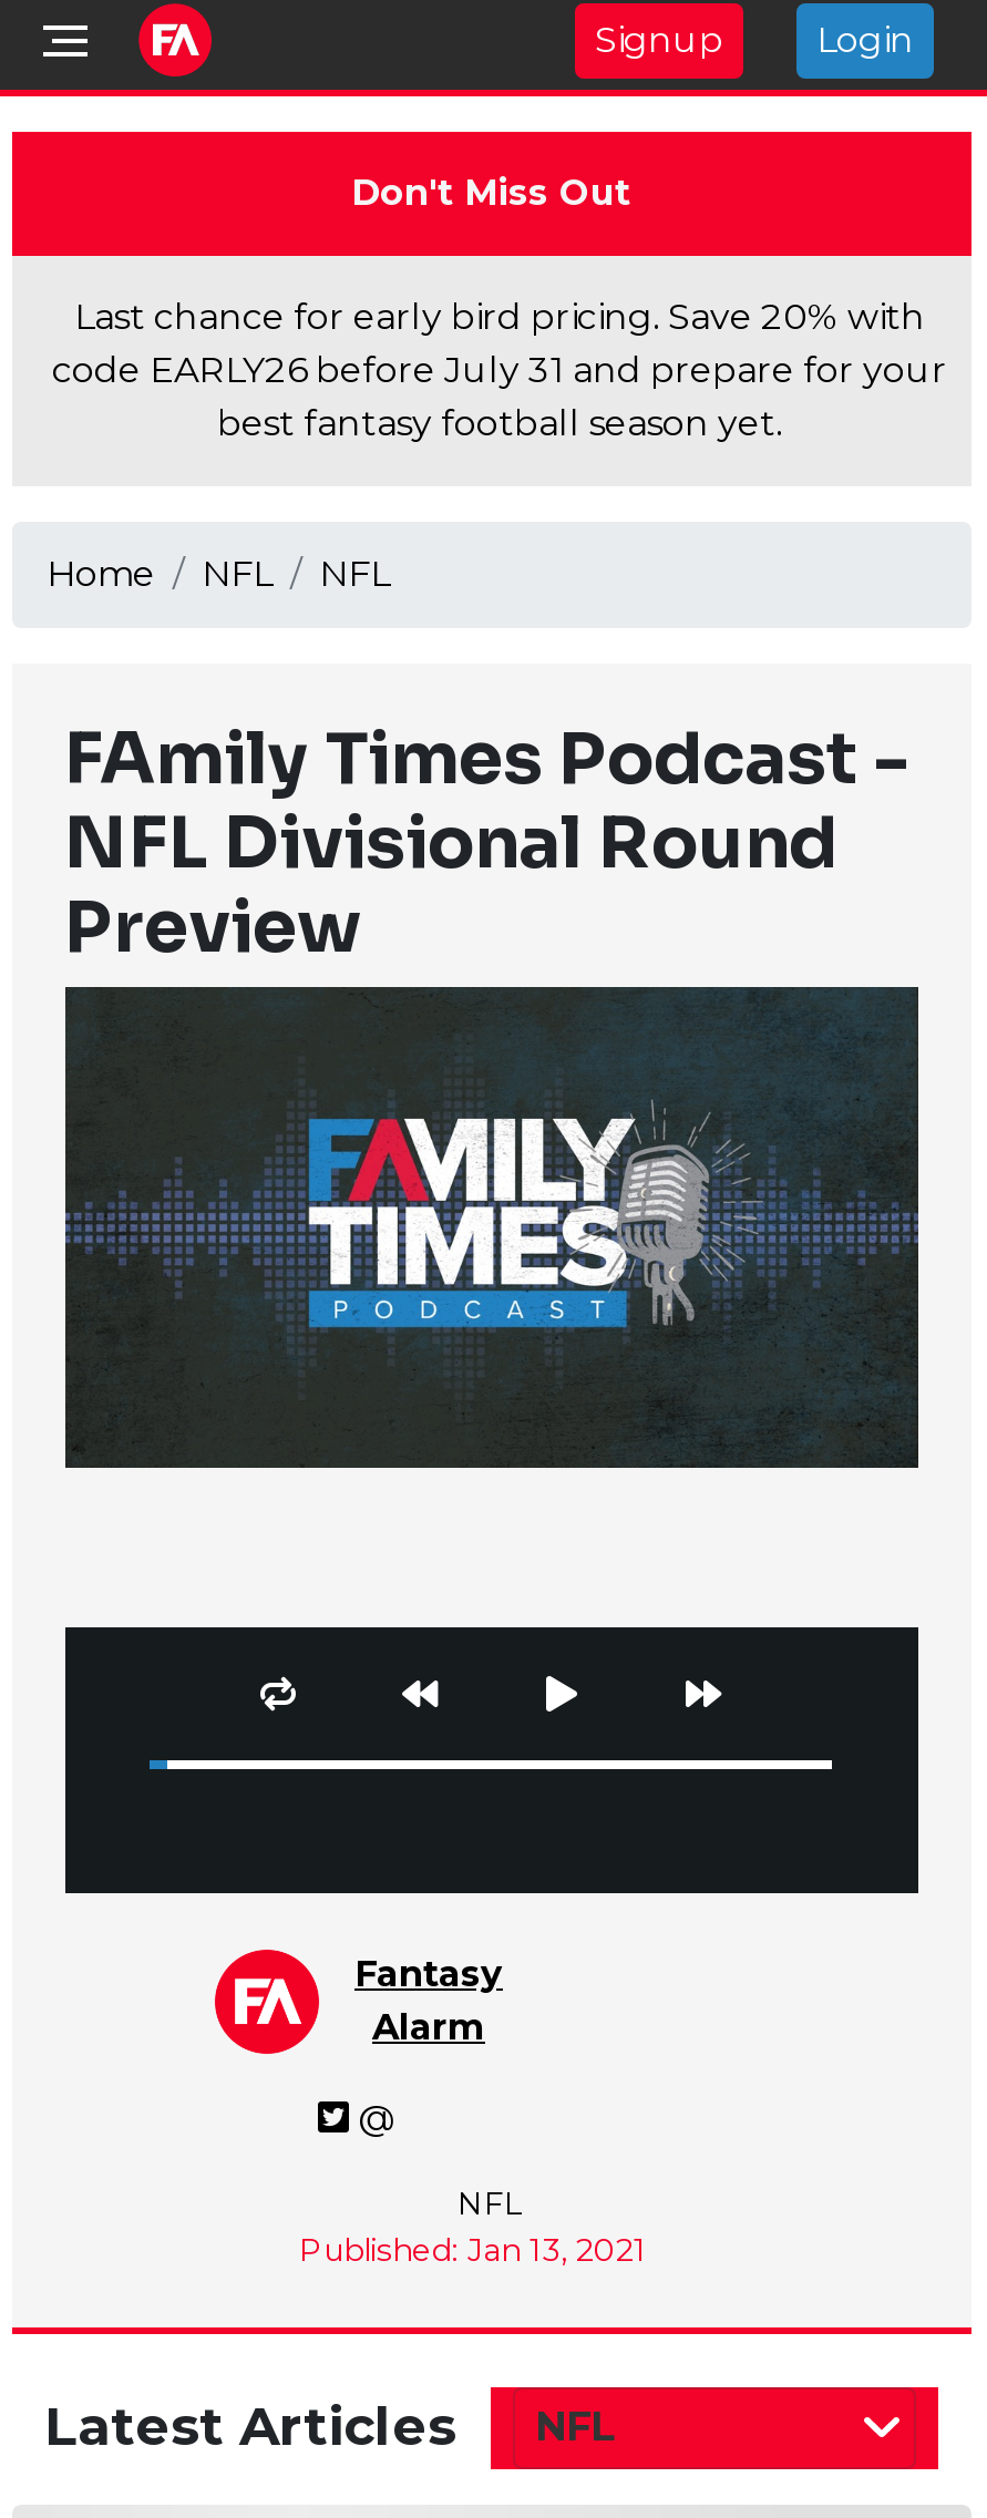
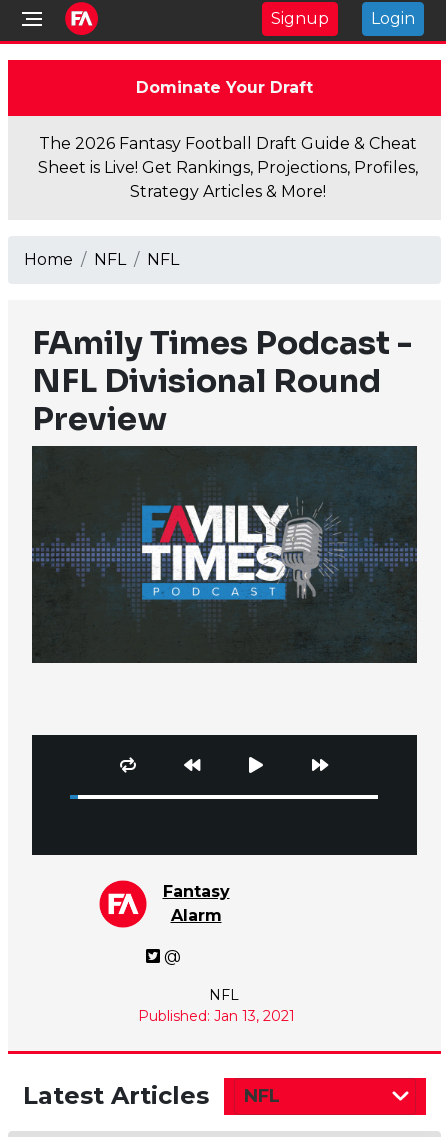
[351,172,630,214] Don't Miss Out -> [135,78,312,97] Dominate Your Draft
[52,296,947,444] Last chance for early bird pricing. Save 20% with | code EARLY26 before July 31 and prepare for your | best fantasy football season yet. -> [38,134,418,201] The 2026 Fantasy Football Draft Guide & Cheat | Sheet is Live! Get Rankings, Projections, Profiles, | Strategy Articles & More!

